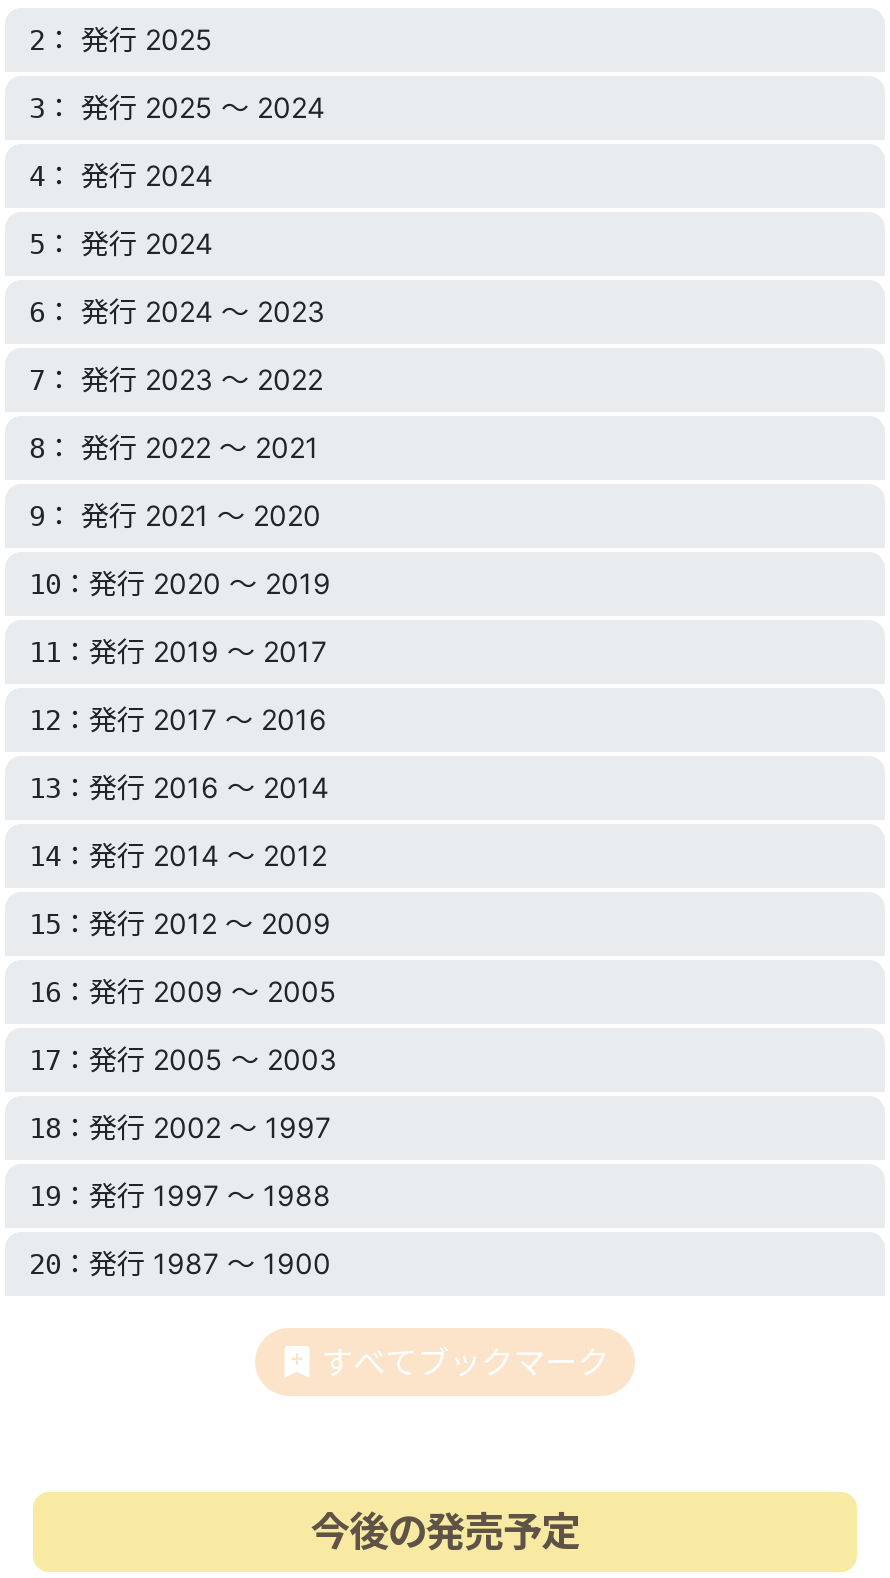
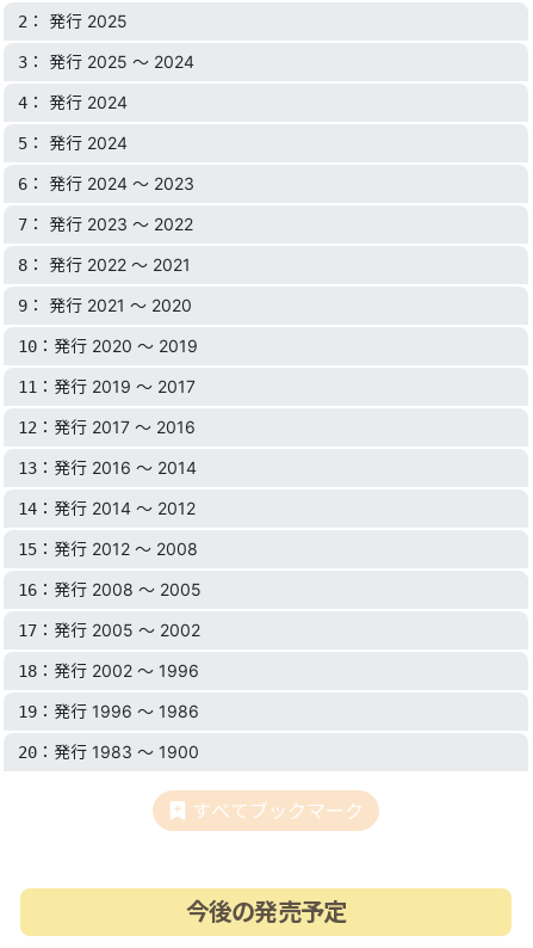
[29,906,331,940] 15：発行 2012 〜 2009 -> [18,538,198,559] 15：発行 2012 〜 2008
[29,974,337,1008] 16：発行 2009 〜 2005 -> [18,579,202,599] 16：発行 2008 〜 2005
[29,1042,337,1076] 17：発行 2005 〜 2003 -> [18,619,200,640] 17：発行 2005 〜 2002
[29,1110,331,1144] 18：発行 2002 〜 1997 -> [18,660,199,680] 18：発行 2002 〜 1996
[29,1178,331,1212] 19：発行 1997 〜 1988 -> [18,701,199,721] 19：発行 1996 〜 1986
[29,1246,331,1280] 20：発行 1987 〜 1900 -> [18,741,199,762] 20：発行 1983 〜 1900

